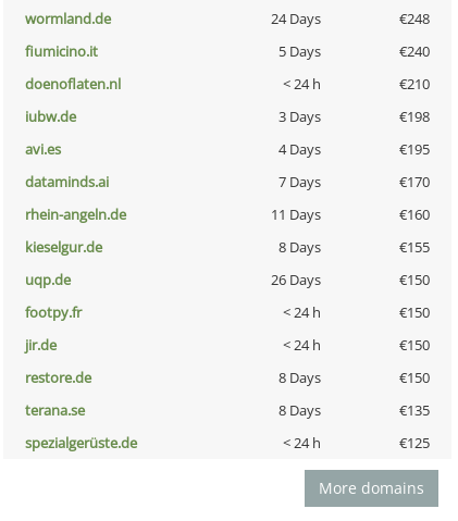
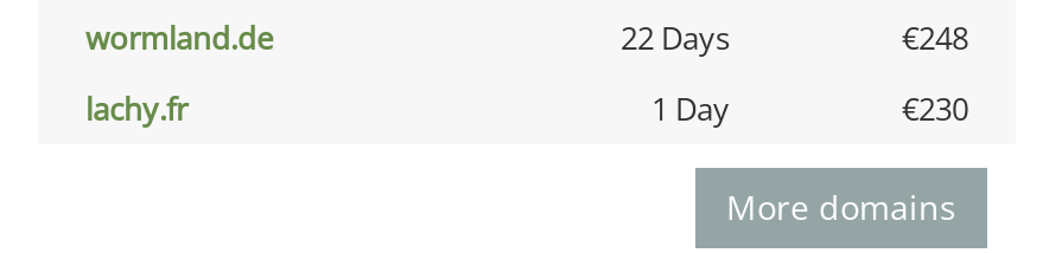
[270,9,320,28] 24 Days -> [621,17,730,59] 22 Days
[25,41,430,452] fiumicino.it | 5 Days | €240 | doenoflaten.nl | < 24 h | €210 | iubw.de | 3 Days | €198 | avi.es | 4 Days | €195 | dataminds.ai | 7 Days | €170 | rhein-angeln.de | 11 Days | €160 | kieselgur.de | 8 Days | €155 | uqp.de | 26 Days | €150 | footpy.fr | < 24 h | €150 | jir.de | < 24 h | €150 | restore.de | 8 Days | €150 | terana.se | 8 Days | €135 | spezialgerüste.de | < 24 h | €125 -> [85,87,968,130] lachy.fr | 1 Day | €230

